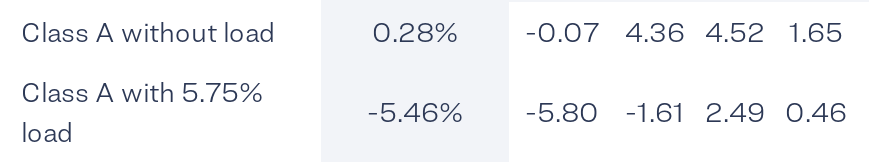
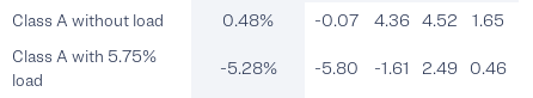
[372,14,458,48] 0.28% -> [222,10,274,30] 0.48%
[367,94,463,128] -5.46% -> [219,57,277,78] -5.28%

